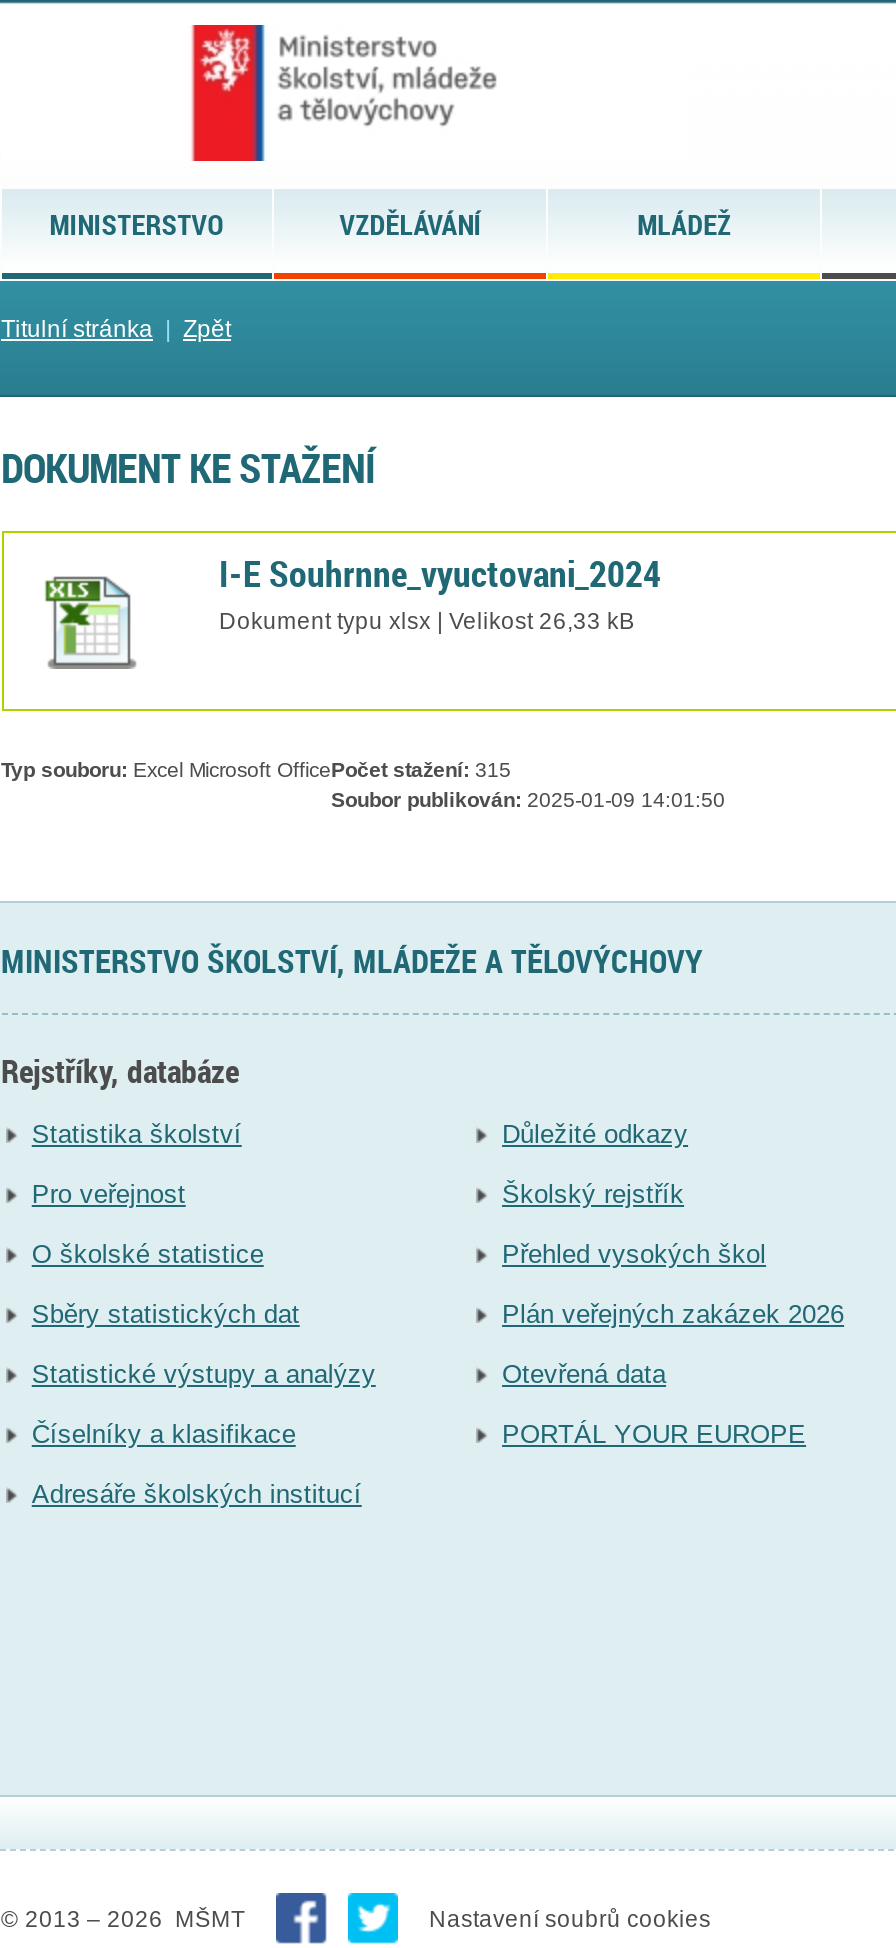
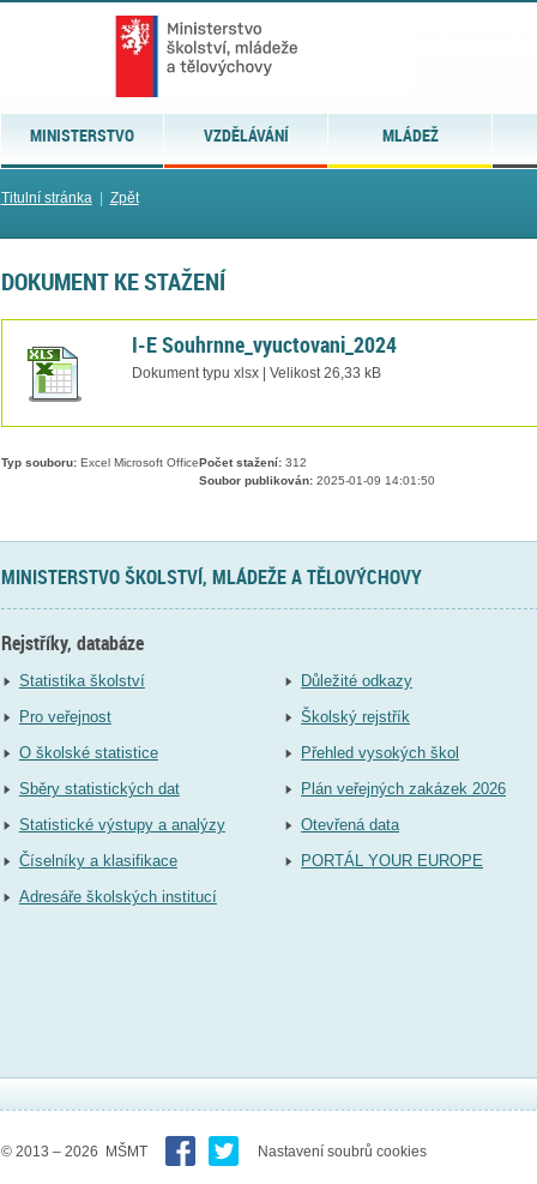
[1,760,511,782] Typ souboru: Excel Microsoft OfficePočet stažení: 315 -> [1,456,306,470] Typ souboru: Excel Microsoft OfficePočet stažení: 312

